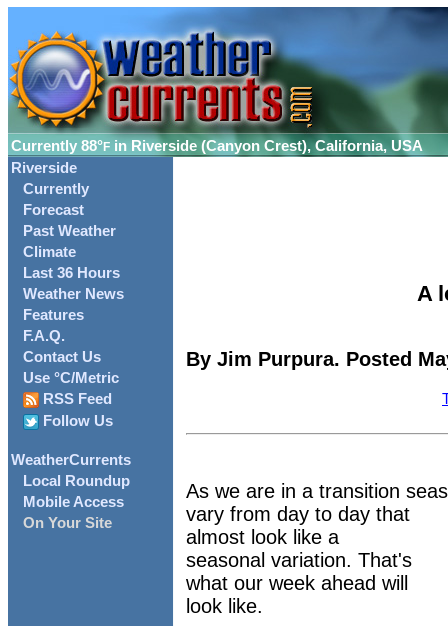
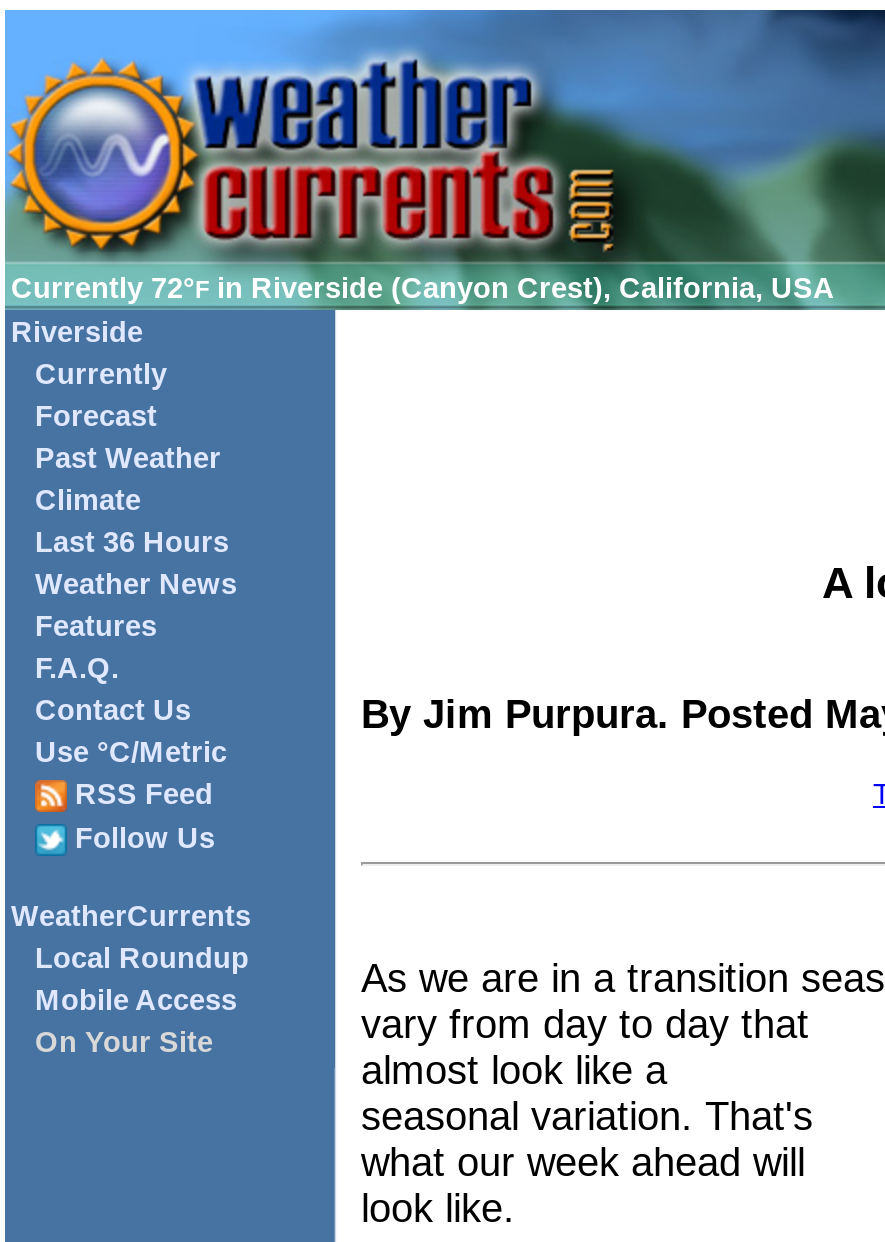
[11,138,423,154] Currently 88°F in Riverside (Canyon Crest), California, USA -> [11,272,835,304] Currently 72°F in Riverside (Canyon Crest), California, USA

